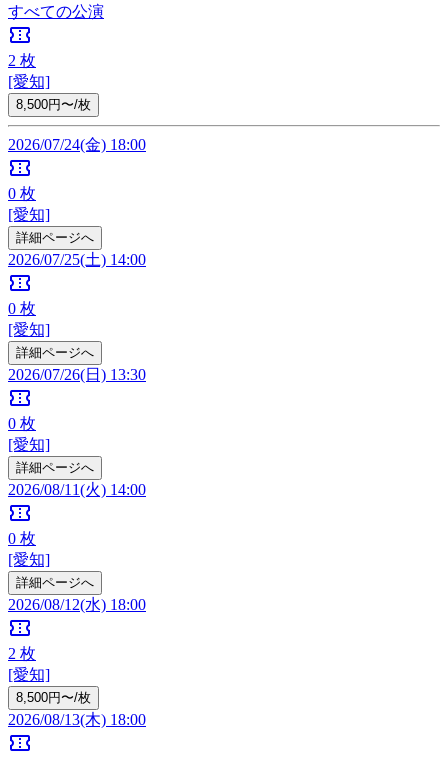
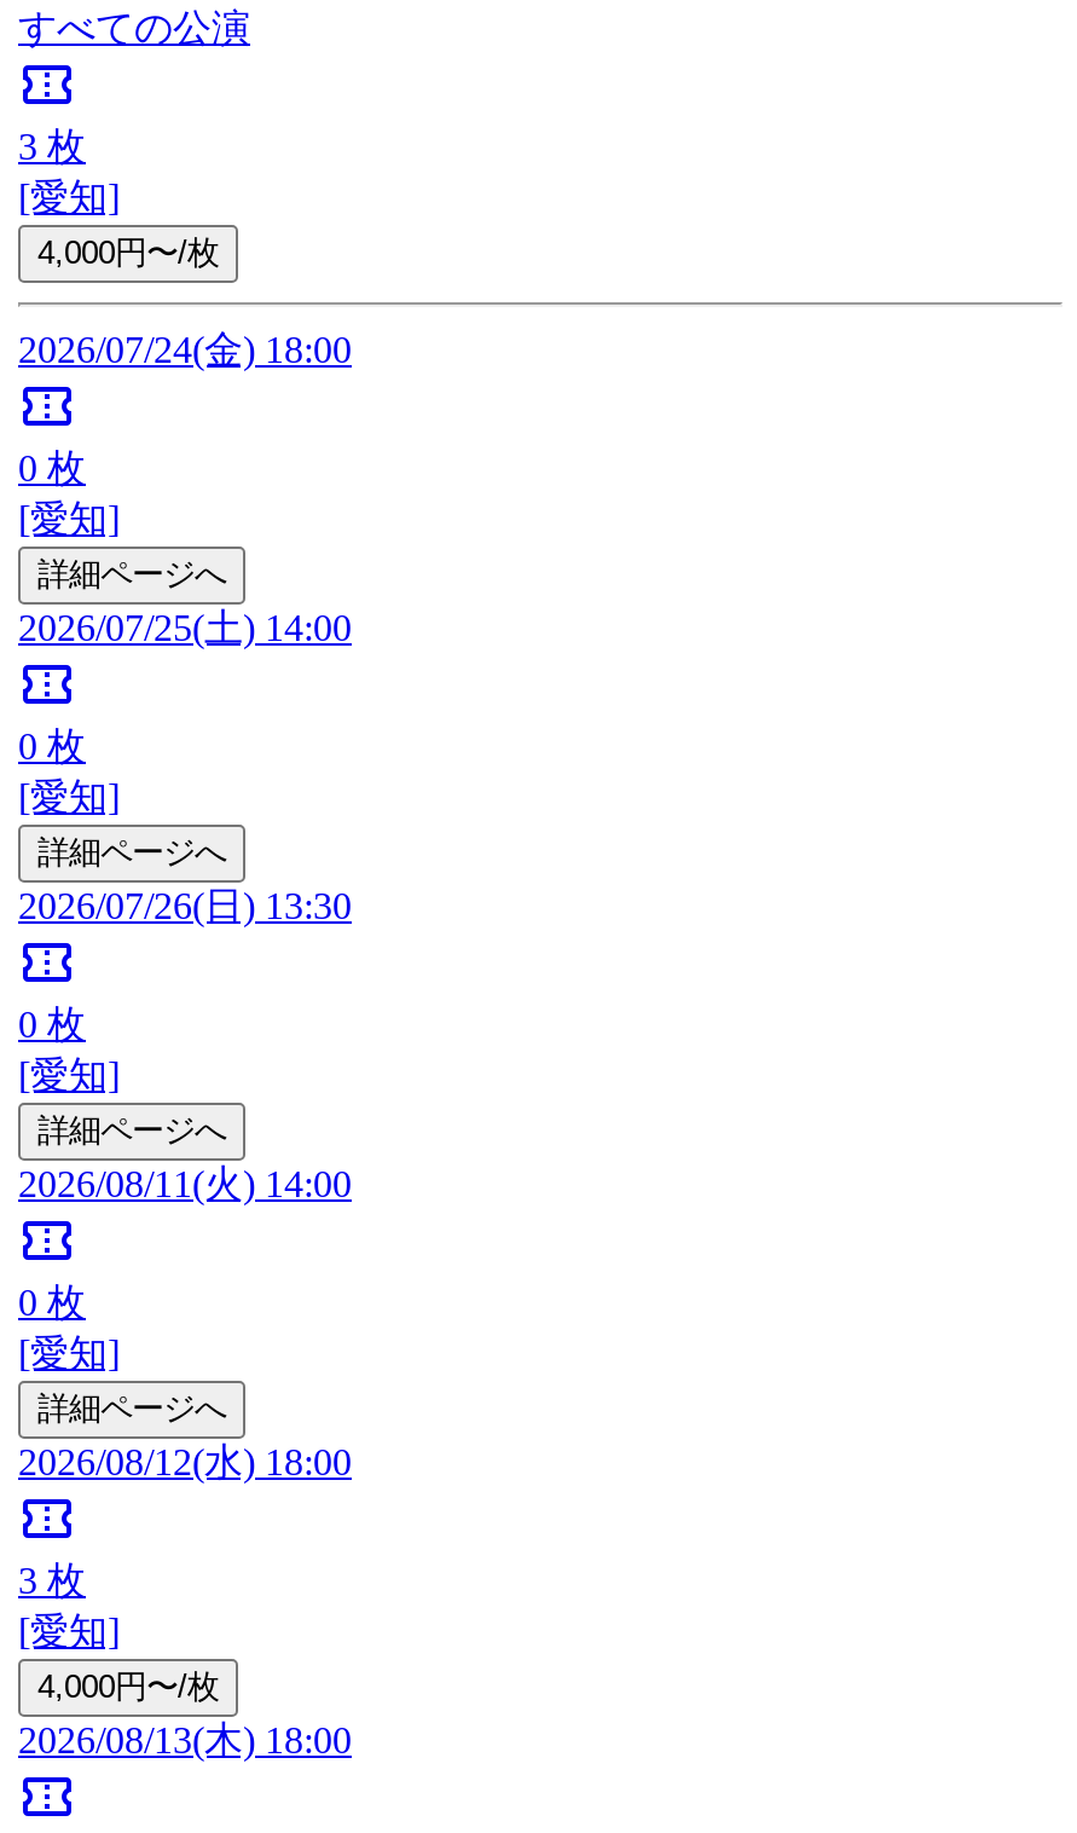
[8,52,36,69] 2枚 -> [18,125,86,166] 3枚
[16,97,91,112] 8,500円〜/枚 -> [37,234,219,270] 4,000円〜/枚
[8,645,36,662] 2枚 -> [18,1559,86,1600] 3枚
[16,690,91,705] 8,500円〜/枚 -> [37,1668,219,1704] 4,000円〜/枚

